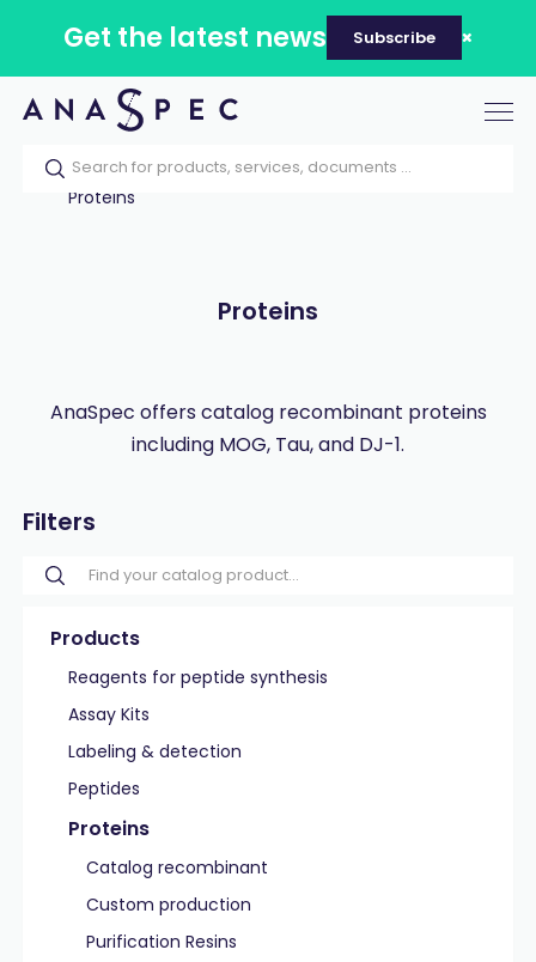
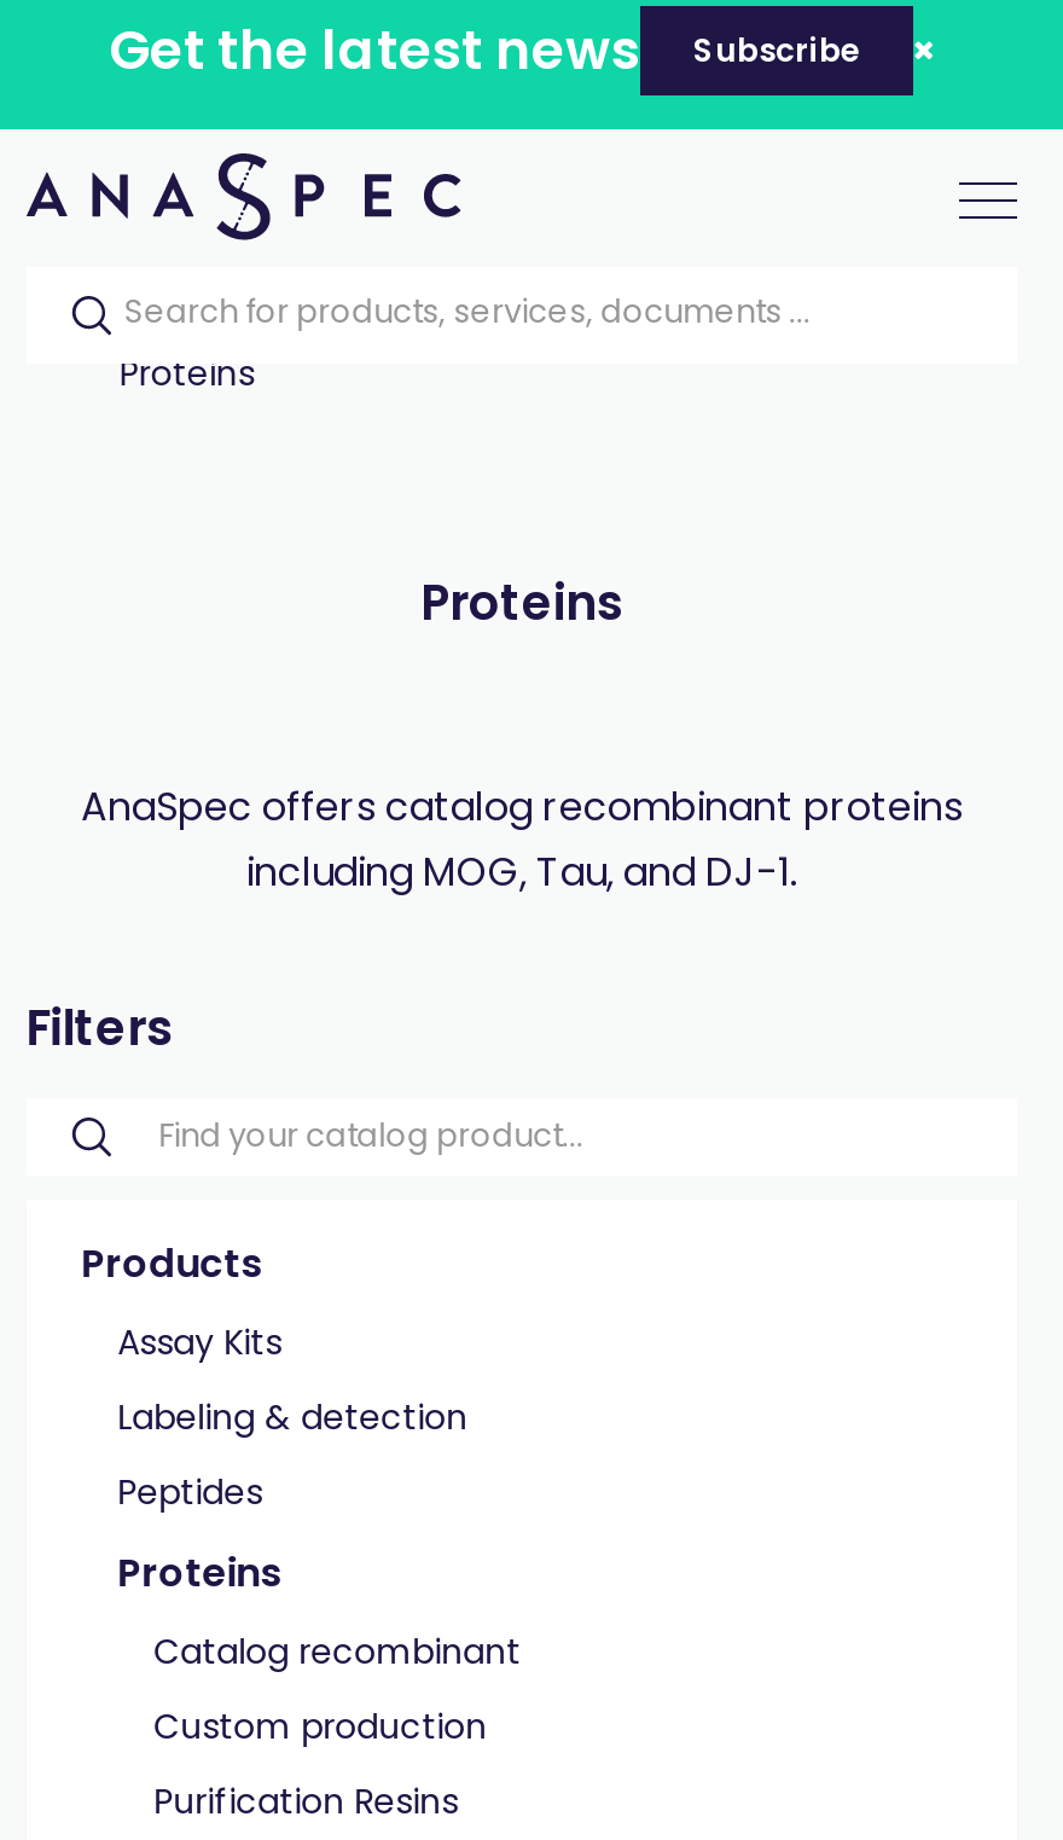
[68,665,327,689] Reagents for peptide synthesis -> none

